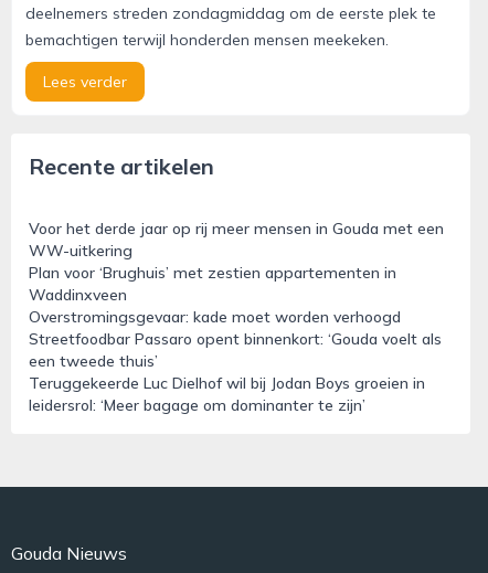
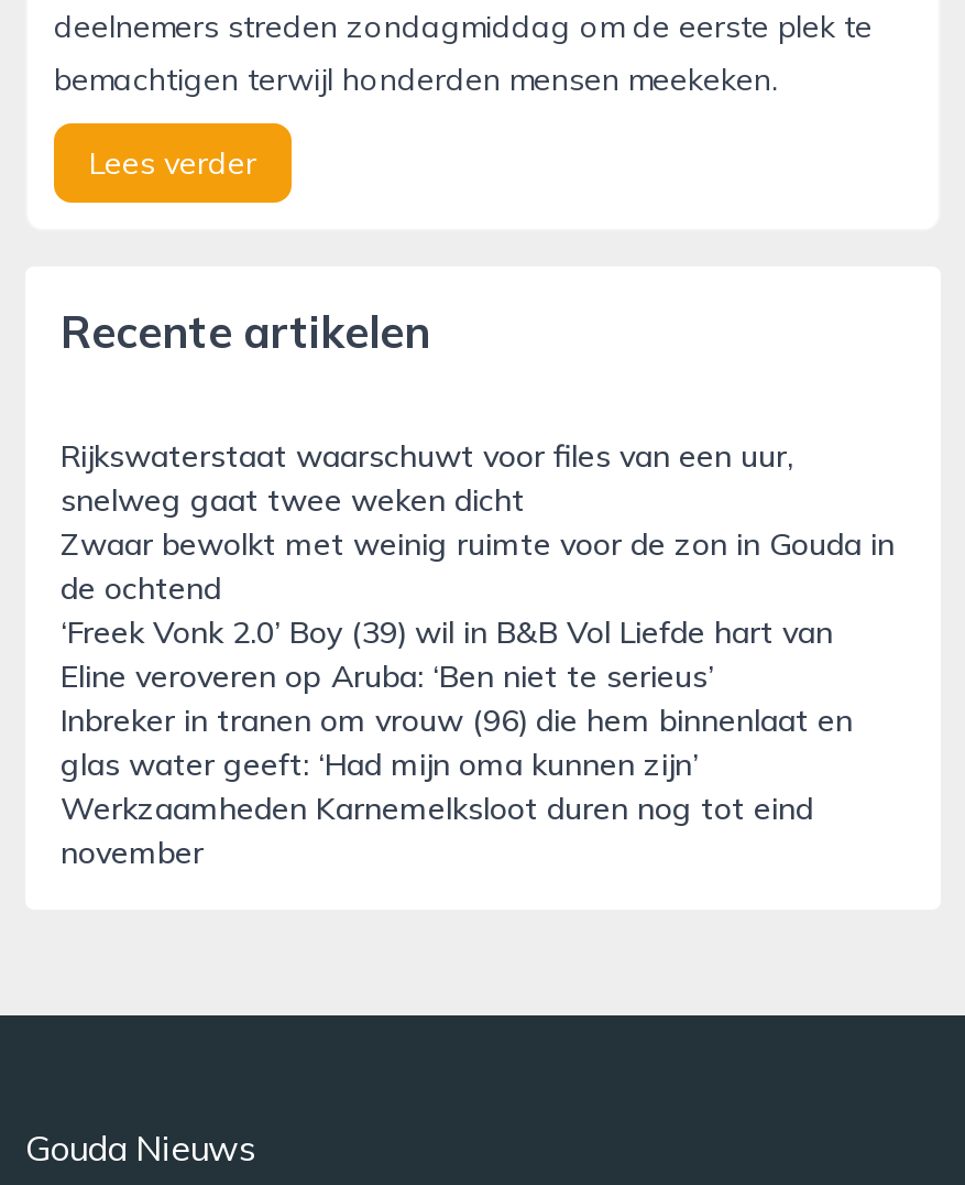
[29,219,444,415] Voor het derde jaar op rij meer mensen in Gouda met een | WW-uitkering | Plan voor ‘Brughuis’ met zestien appartementen in | Waddinxveen | Overstromingsgevaar: kade moet worden verhoogd | Streetfoodbar Passaro opent binnenkort: ‘Gouda voelt als | een tweede thuis’ | Teruggekeerde Luc Dielhof wil bij Jodan Boys groeien in | leidersrol: ‘Meer bagage om dominanter te zijn’ -> [61,436,895,872] Rijkswaterstaat waarschuwt voor files van een uur, | snelweg gaat twee weken dicht | Zwaar bewolkt met weinig ruimte voor de zon in Gouda in | de ochtend | ‘Freek Vonk 2.0’ Boy (39) wil in B&B Vol Liefde hart van | Eline veroveren op Aruba: ‘Ben niet te serieus’ | Inbreker in tranen om vrouw (96) die hem binnenlaat en | glas water geeft: ‘Had mijn oma kunnen zijn’ | Werkzaamheden Karnemelksloot duren nog tot eind | november

